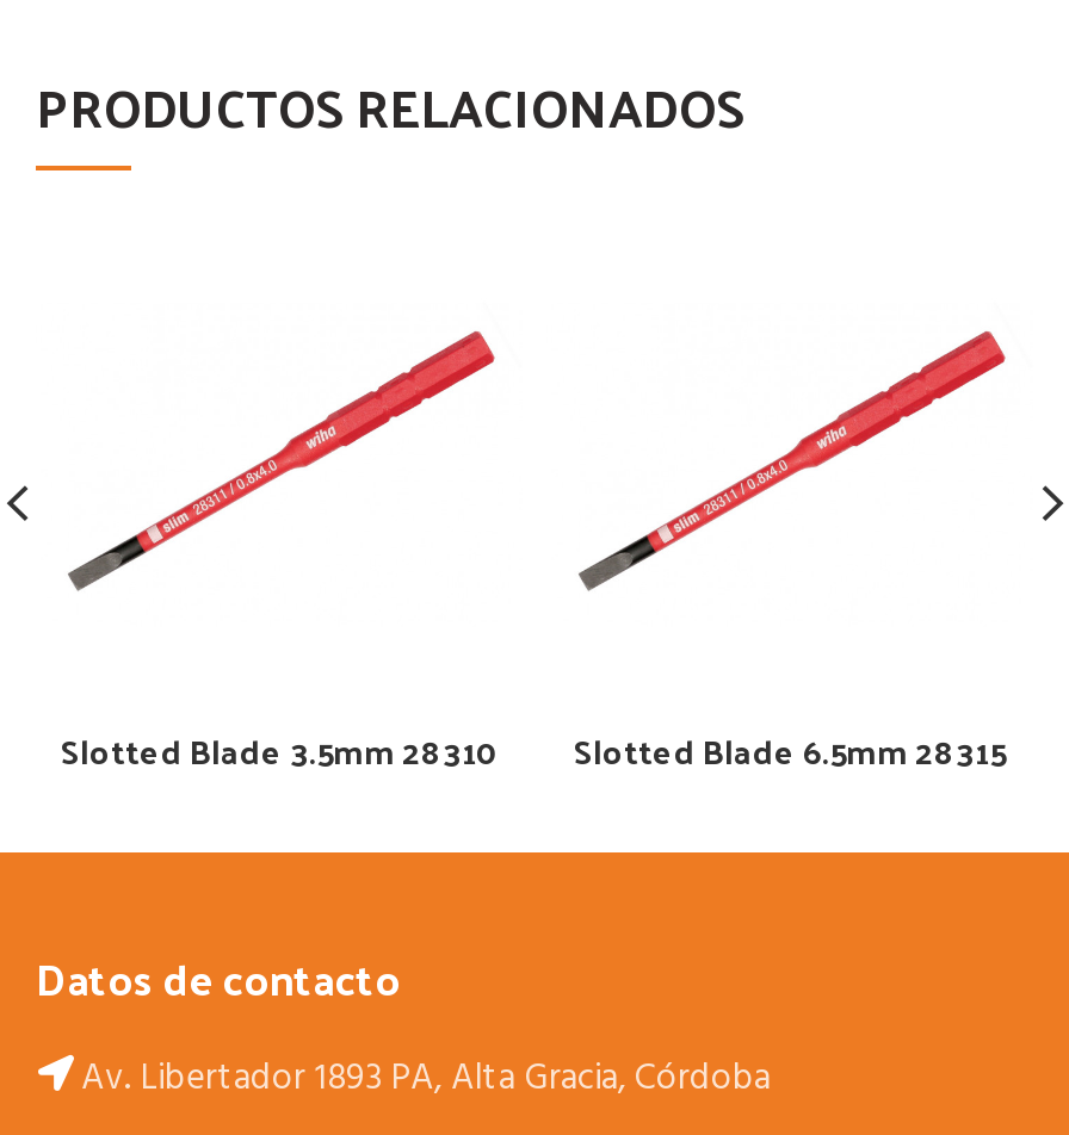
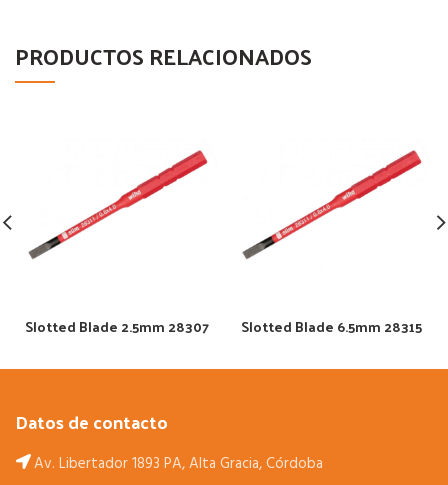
[61,721,498,781] Slotted Blade 3.5mm 28310 -> [25,314,209,339] Slotted Blade 2.5mm 28307

